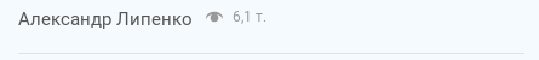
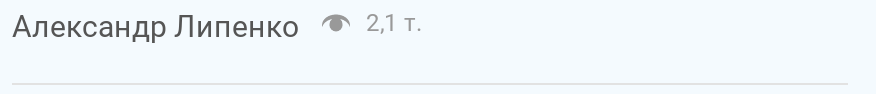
[233,8,266,25] 6,1 т. -> [366,8,422,36] 2,1 т.

